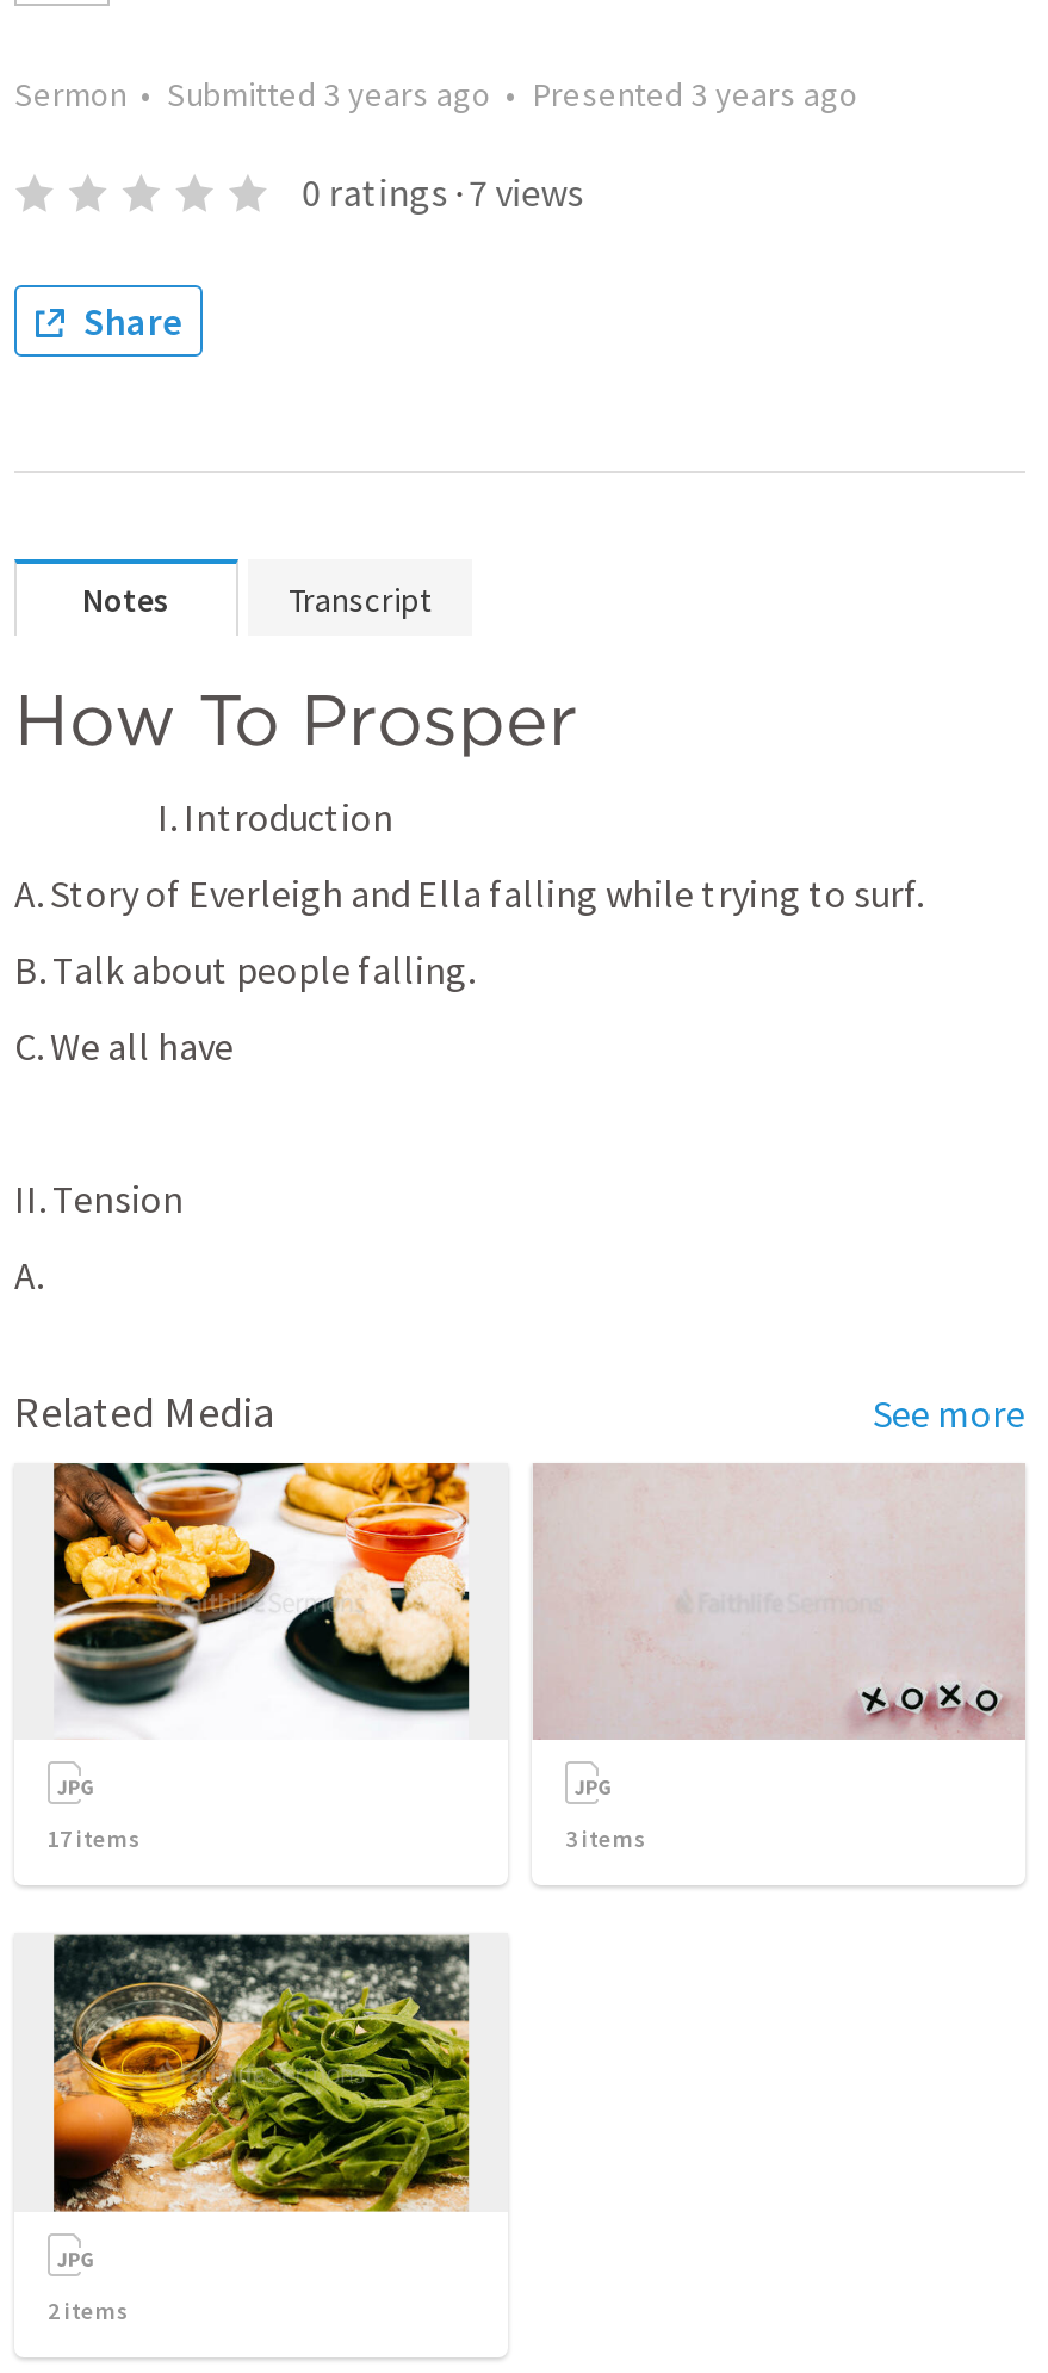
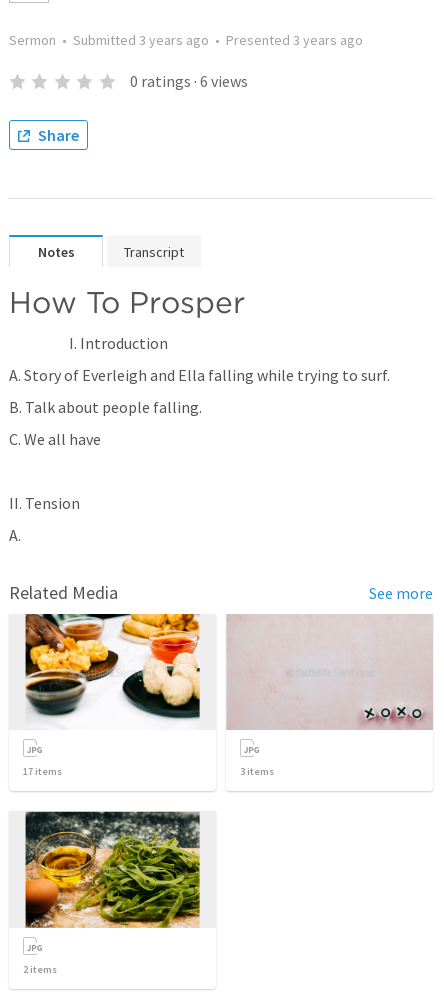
[302,168,583,216] 0 ratings · 7 views -> [130,71,248,91] 0 ratings · 6 views

